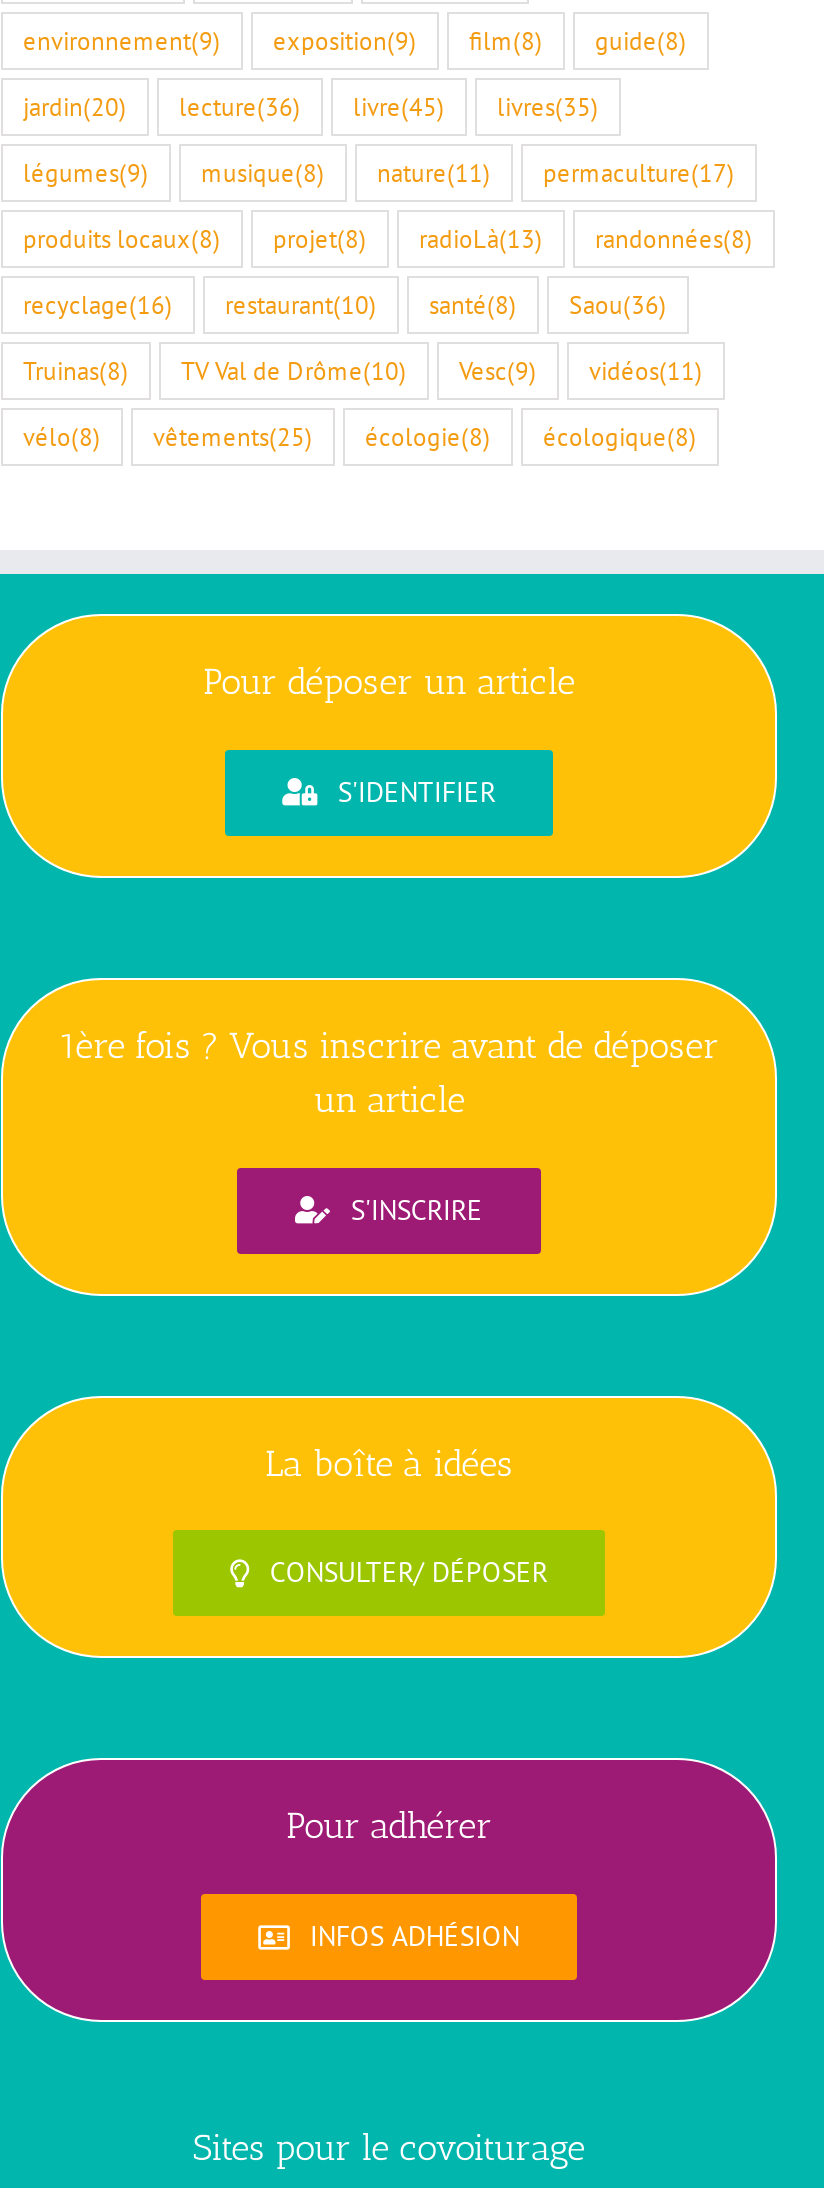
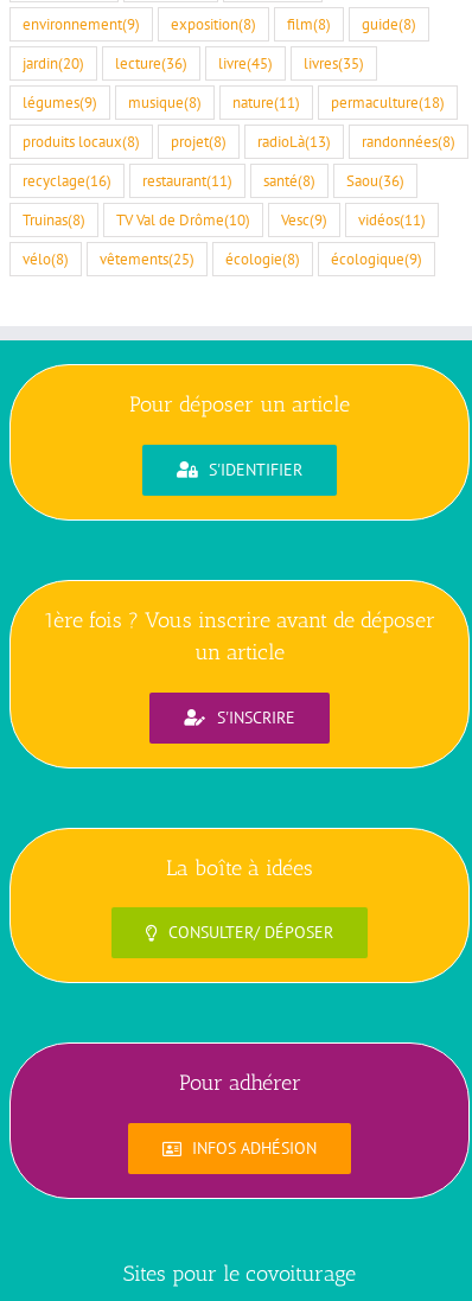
[23,24,687,56] environnement(9) exposition(9) film(8) guide(8) -> [23,14,416,33] environnement(9) exposition(8) film(8) guide(8)
[543,156,735,188] permaculture(17) -> [331,92,445,111] permaculture(18)
[23,288,667,320] recyclage(16) restaurant(10) santé(8) Saou(36) -> [23,171,404,190] recyclage(16) restaurant(11) santé(8) Saou(36)
[23,420,697,452] vélo(8) vêtements(25) écologie(8) écologique(8) -> [23,249,422,268] vélo(8) vêtements(25) écologie(8) écologique(9)

